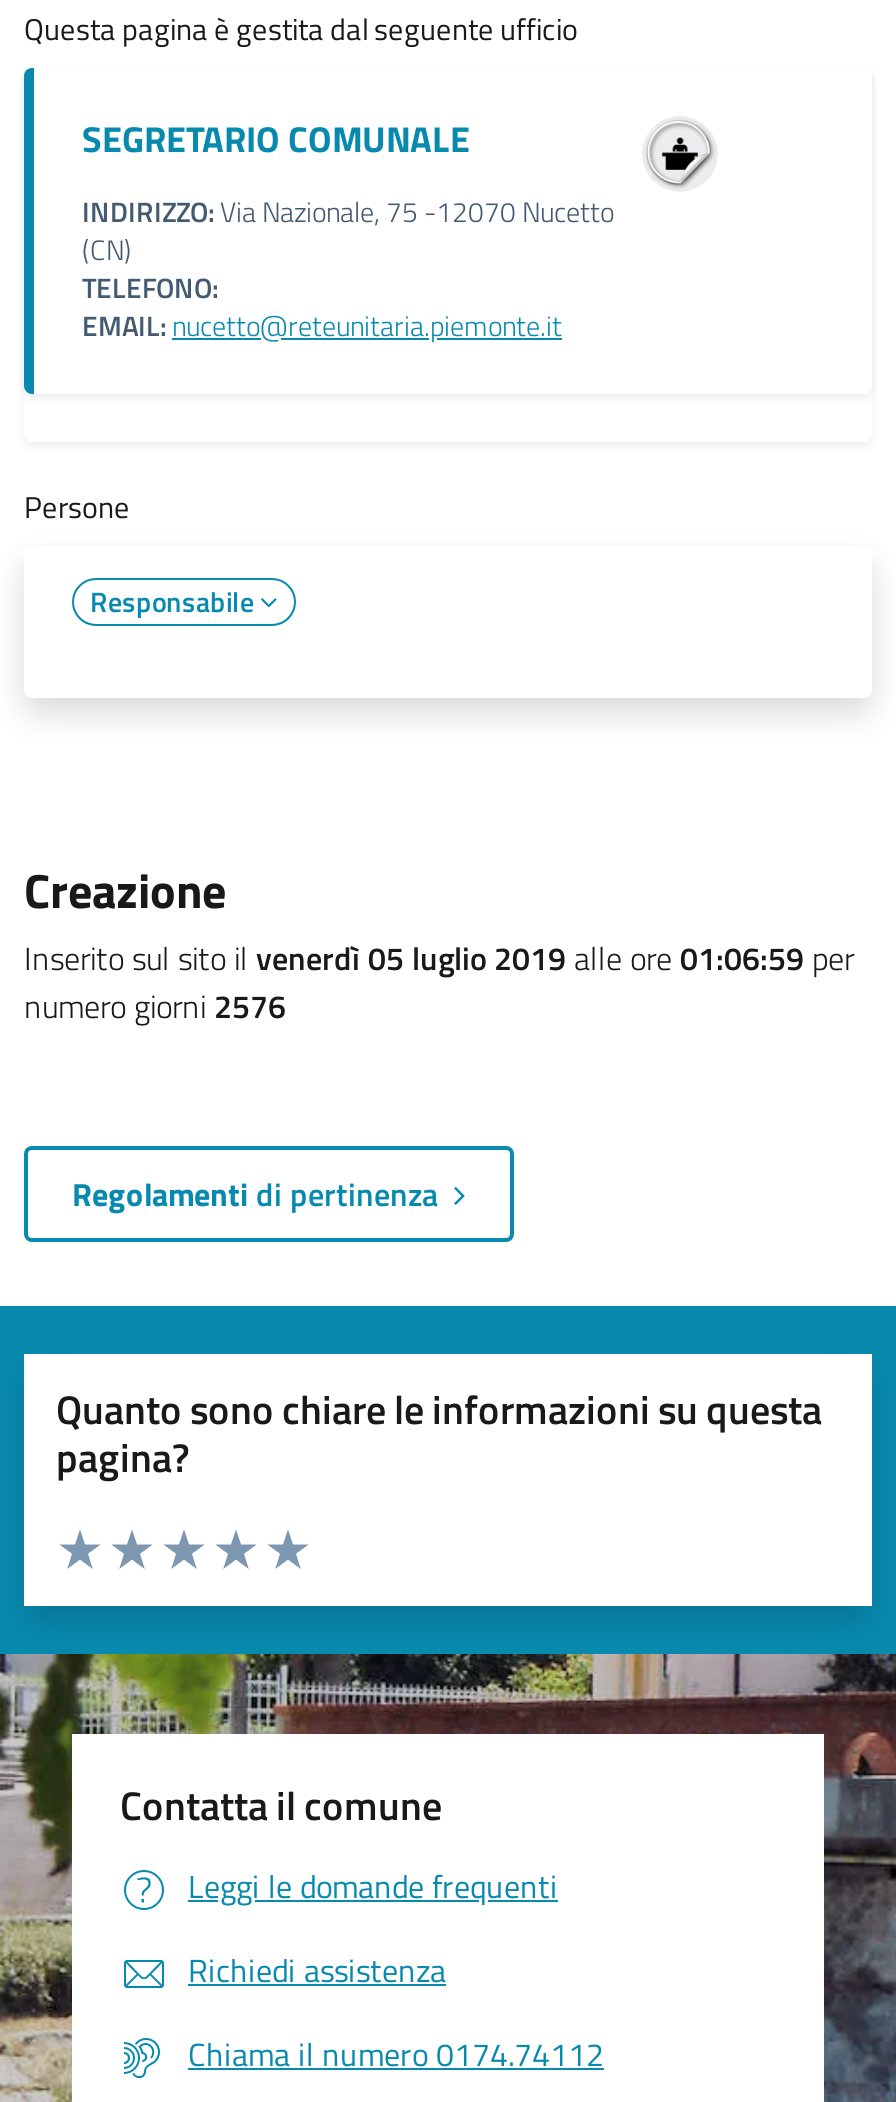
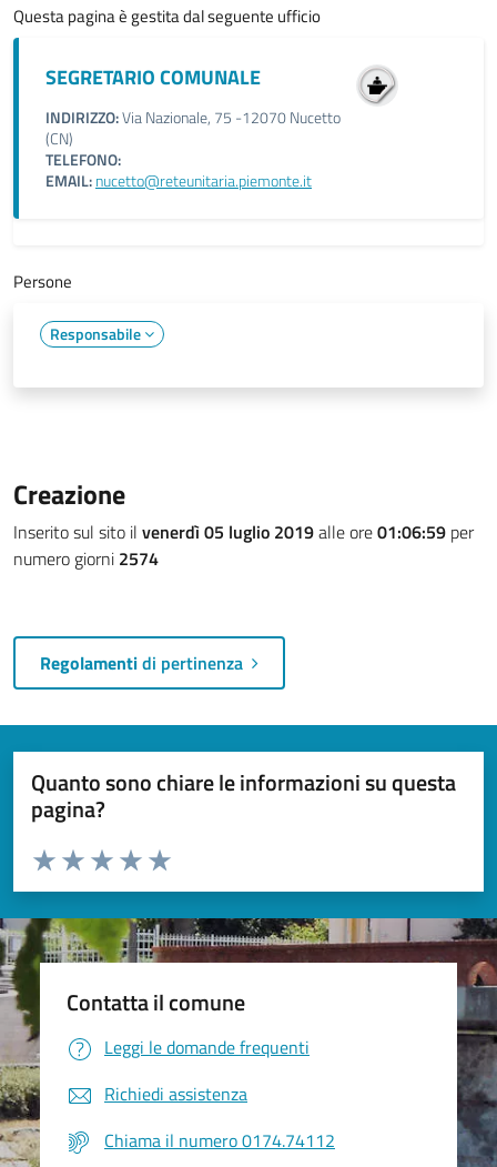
[24,982,286,1030] numero giorni 2576 -> [13,545,159,572] numero giorni 2574

